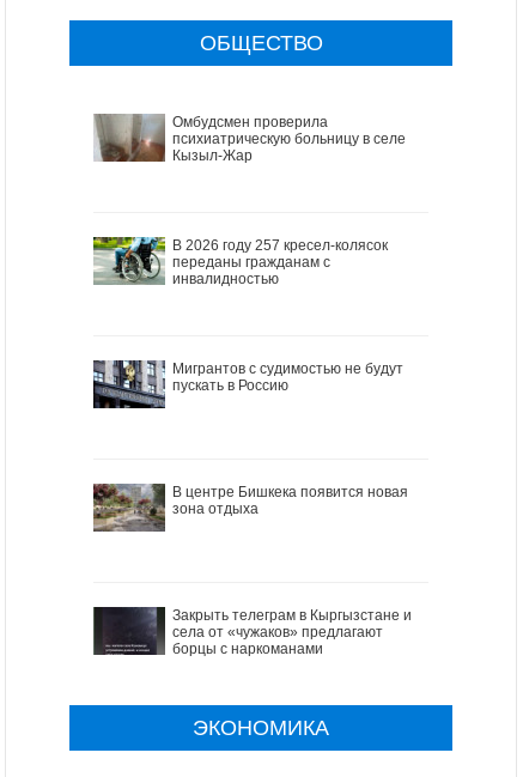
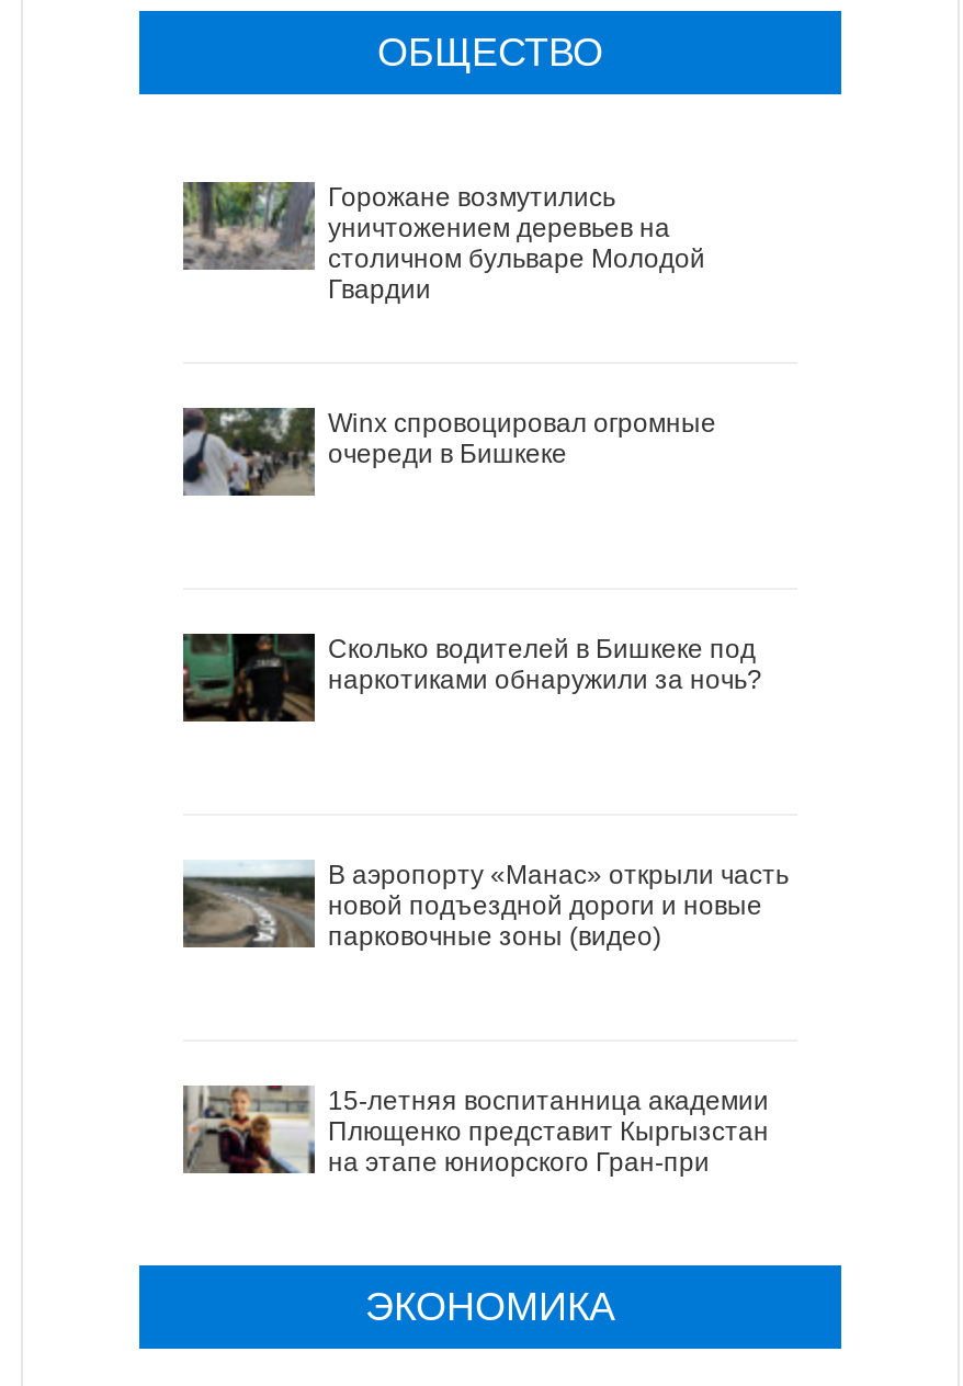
[95,113,406,164] [image] | Омбудсмен проверила | психиатрическую больницу в селе | Кызыл-Жар -> [183,182,705,304] [image] | Горожане возмутились | уничтожением деревьев на | столичном бульваре Молодой | Гвардии
[93,237,388,287] [image] | В 2026 году 257 кресел-колясок | переданы гражданам с | инвалидностью -> [181,406,716,496] [image] | Winx спровоцировал огромные | очереди в Бишкеке
[92,359,403,408] [image] | Мигрантов с судимостью не будут | пускать в Россию -> [181,632,762,722] [image] | Сколько водителей в Бишкеке под | наркотиками обнаружили за ночь?
[92,482,408,532] [image] | В центре Бишкека появится новая | зона отдыха -> [183,859,789,951] [image] | В аэропорту «Манас» открыли часть | новой подъездной дороги и новые | парковочные зоны (видео)
[93,607,412,657] [image] | Закрыть телеграм в Кыргызстане и | села от «чужаков» предлагают | борцы с наркоманами -> [183,1085,769,1177] [image] | 15-летняя воспитанница академии | Плющенко представит Кыргызстан | на этапе юниорского Гран-при

